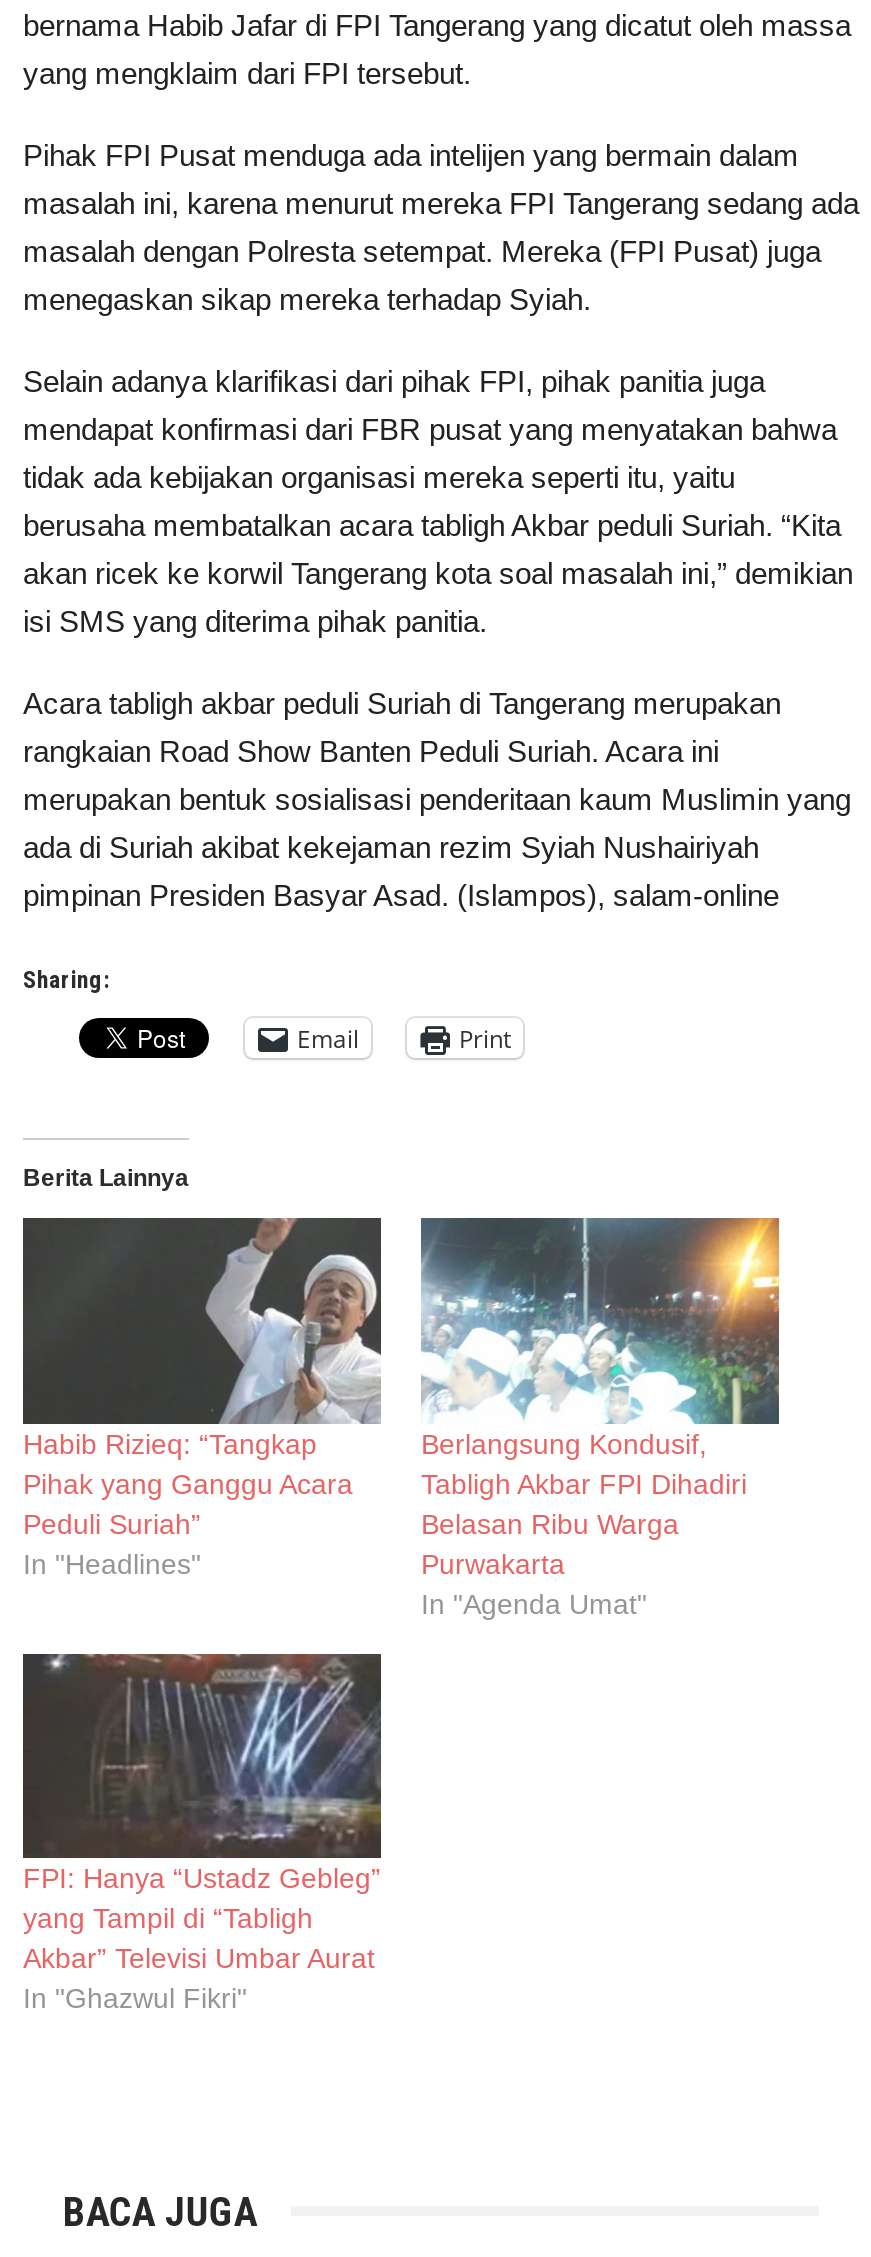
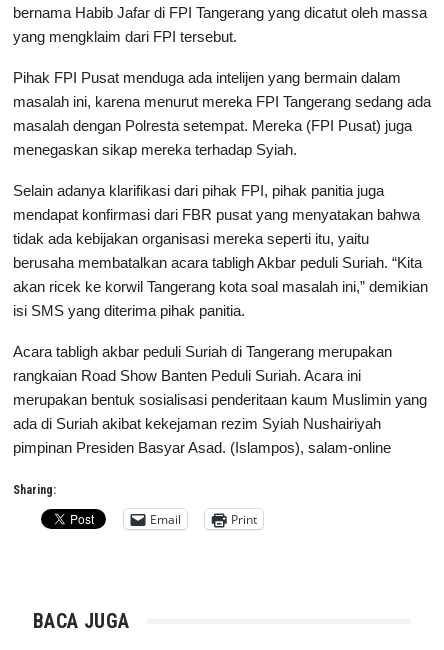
[23,1164,189,1192] Berita Lainnya -> none
[21,1216,383,1579] [image] | Habib Rizieq: “Tangkap | Pihak yang Ganggu Acara | Peduli Suriah” | In "Headlines" -> none
[419,1216,781,1619] [image] | Berlangsung Kondusif, | Tabligh Akbar FPI Dihadiri | Belasan Ribu Warga | Purwakarta | In "Agenda Umat" -> none
[21,1650,383,2014] [image] | FPI: Hanya “Ustadz Gebleg” | yang Tampil di “Tabligh | Akbar” Televisi Umbar Aurat | In "Ghazwul Fikri" -> none

